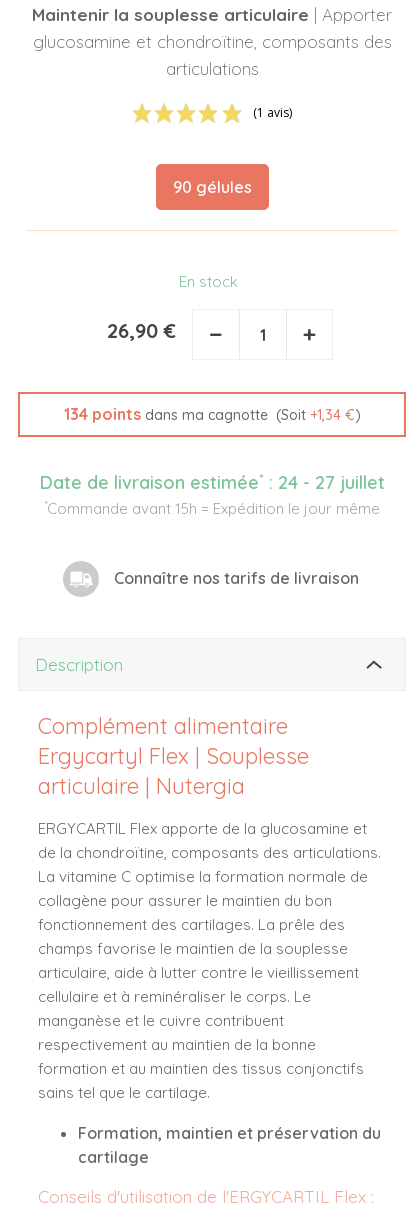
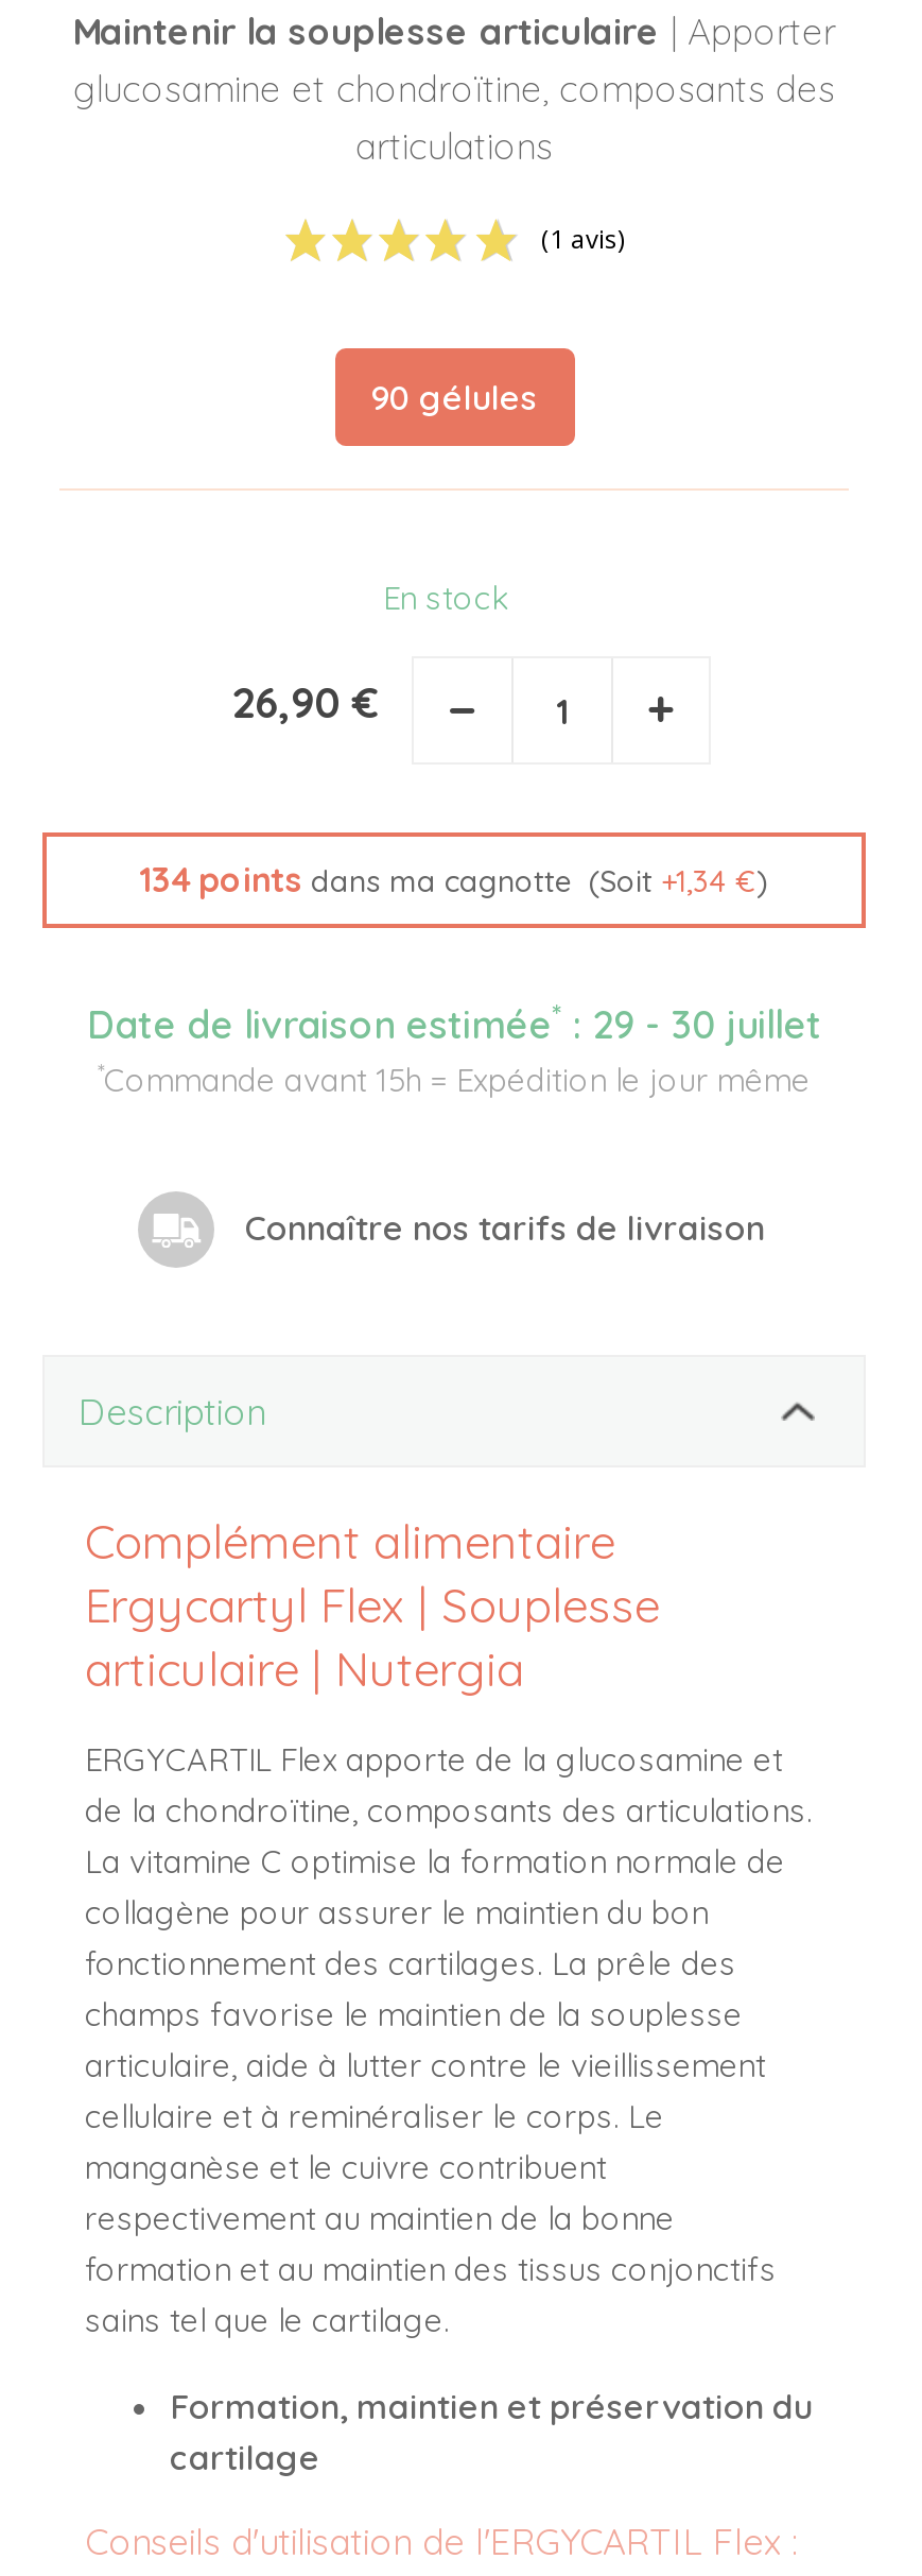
[39,469,384,494] Date de livraison estimée *: 24 - 27 juillet -> [87,995,821,1050] Date de livraison estimée *: 29 - 30 juillet

